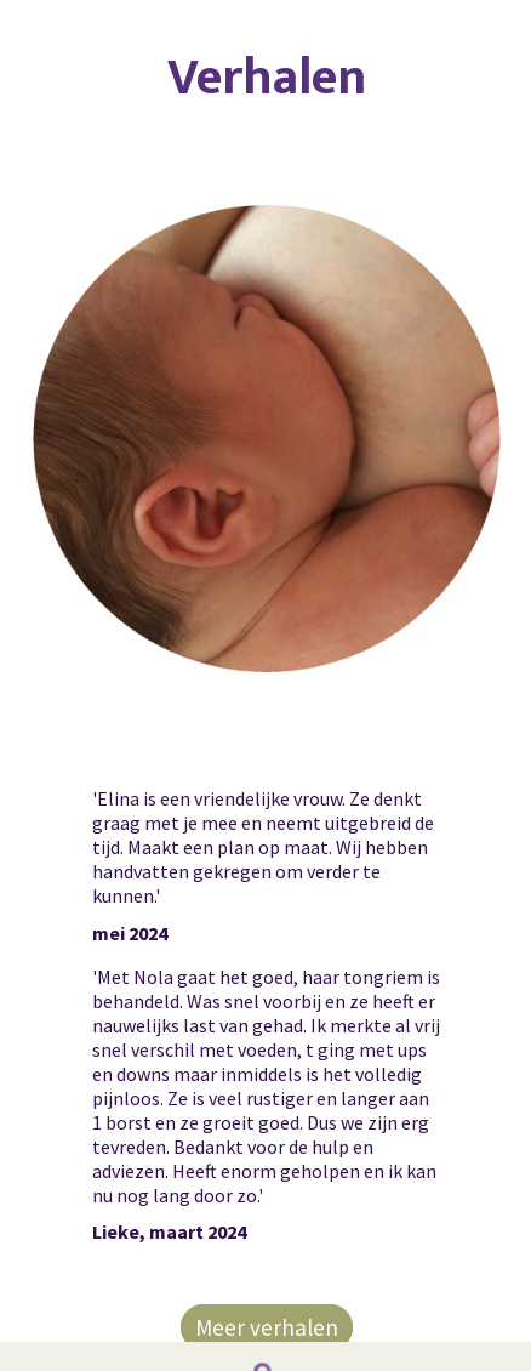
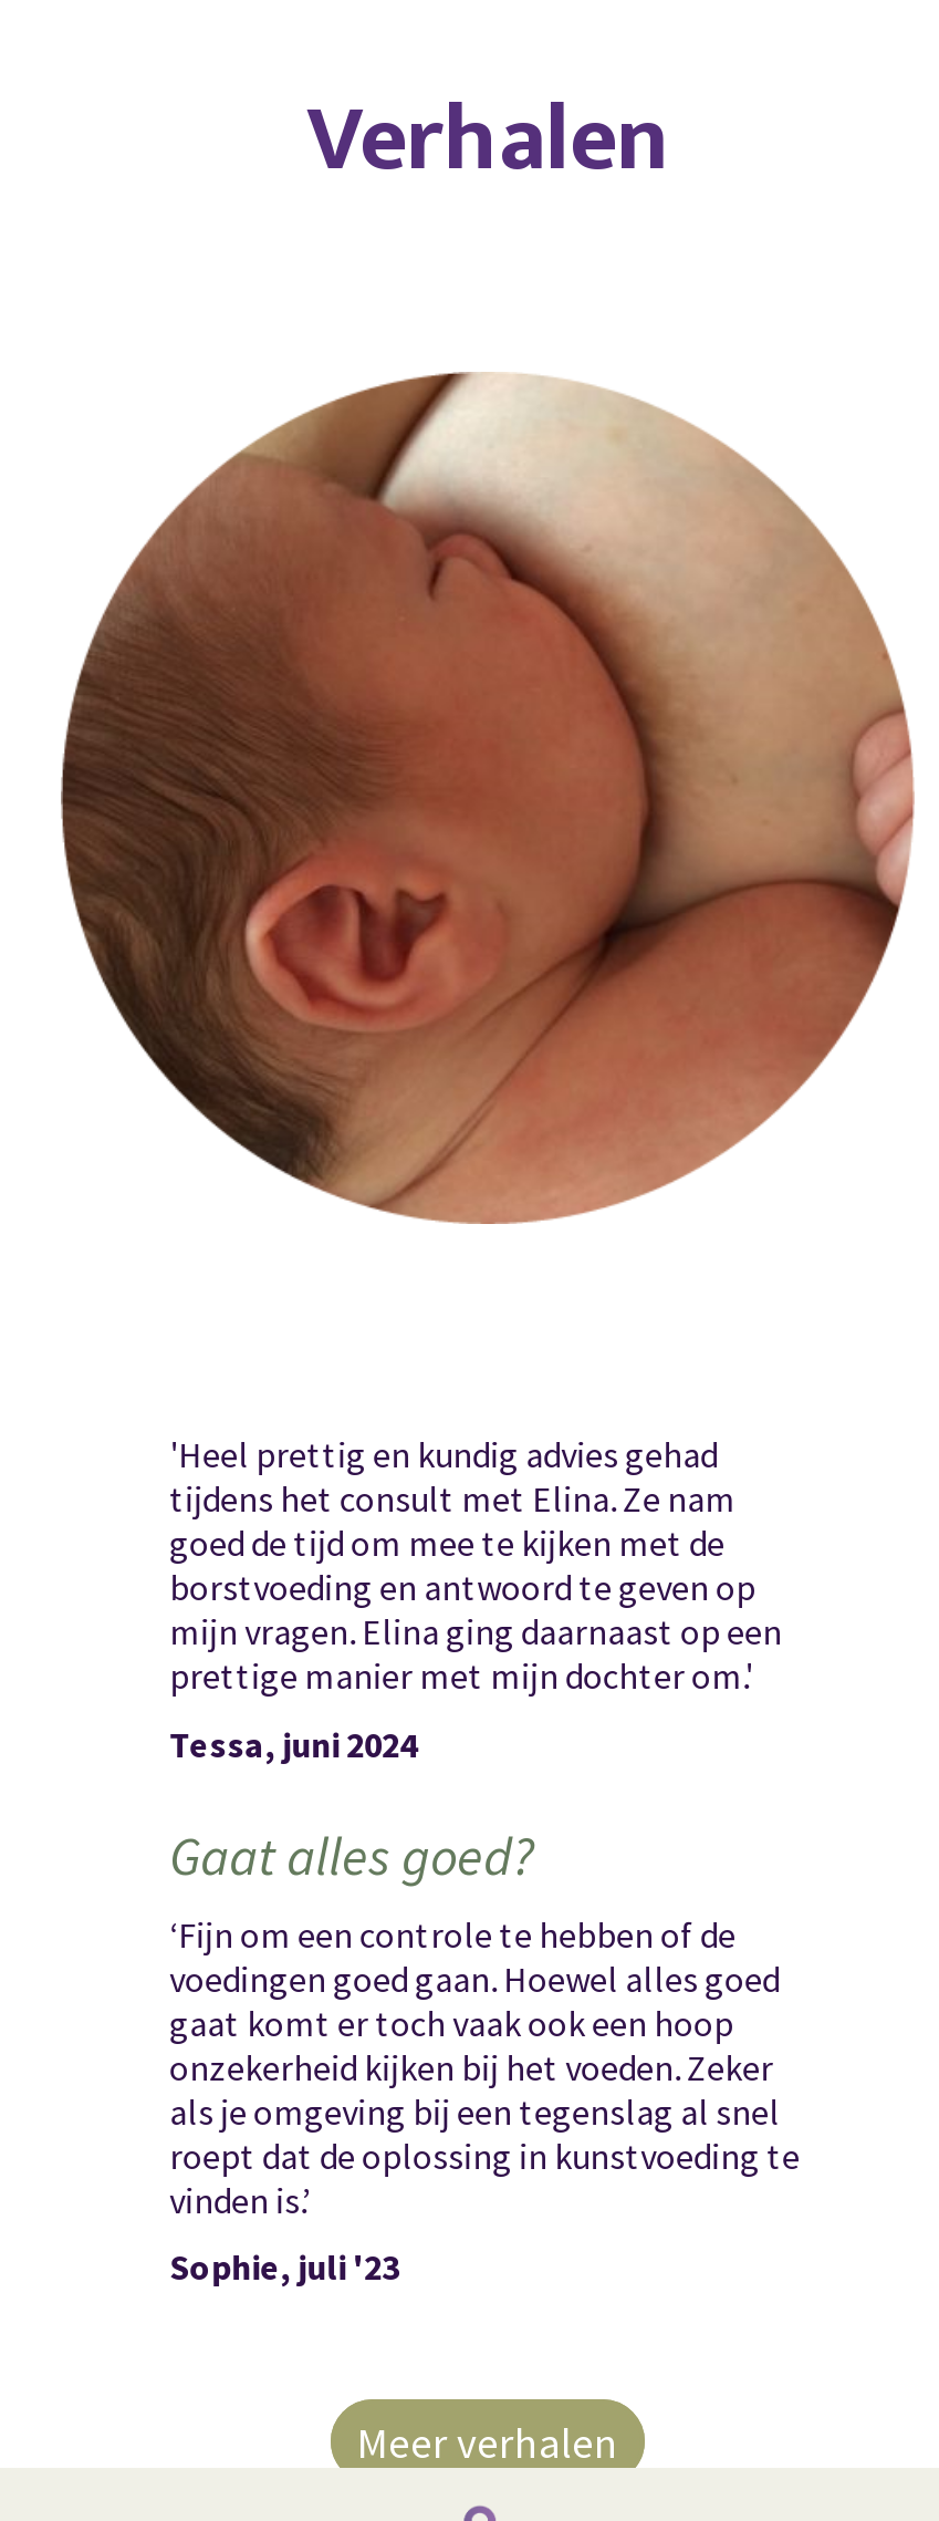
[92,787,434,908] 'Elina is een vriendelijke vrouw. Ze denkt | graag met je mee en neemt uitgebreid de | tijd. Maakt een plan op maat. Wij hebben | handvatten gekregen om verder te | kunnen.' -> [170,1433,782,1699] 'Heel prettig en kundig advies gehad | tijdens het consult met Elina. Ze nam | goed de tijd om mee te kijken met de | borstvoeding en antwoord te geven op | mijn vragen. Elina ging daarnaast op een | prettige manier met mijn dochter om.'
[92,921,168,945] mei 2024 -> [170,1722,417,1766] Tessa, juni 2024
[92,964,440,1207] 'Met Nola gaat het goed, haar tongriem is | behandeld. Was snel voorbij en ze heeft er | nauwelijks last van gehad. Ik merkte al vrij | snel verschil met voeden, t ging met ups | en downs maar inmiddels is het volledig | pijnloos. Ze is veel rustiger en langer aan | 1 borst en ze groeit goed. Dus we zijn erg | tevreden. Bedankt voor de hulp en | adviezen. Heeft enorm geholpen en ik kan | nu nog lang door zo.' -> [170,1822,800,2222] Gaat alles goed? | ‘Fijn om een controle te hebben of de | voedingen goed gaan. Hoewel alles goed | gaat komt er toch vaak ook een hoop | onzekerheid kijken bij het voeden. Zeker | als je omgeving bij een tegenslag al snel | roept dat de oplossing in kunstvoeding te | vinden is.’
[92,1220,246,1244] Lieke, maart 2024 -> [170,2245,400,2289] Sophie, juli '23

